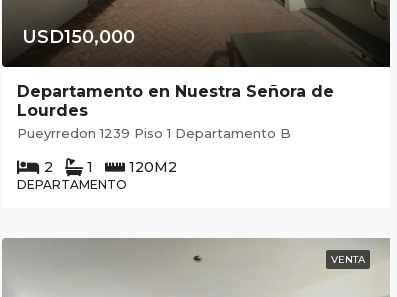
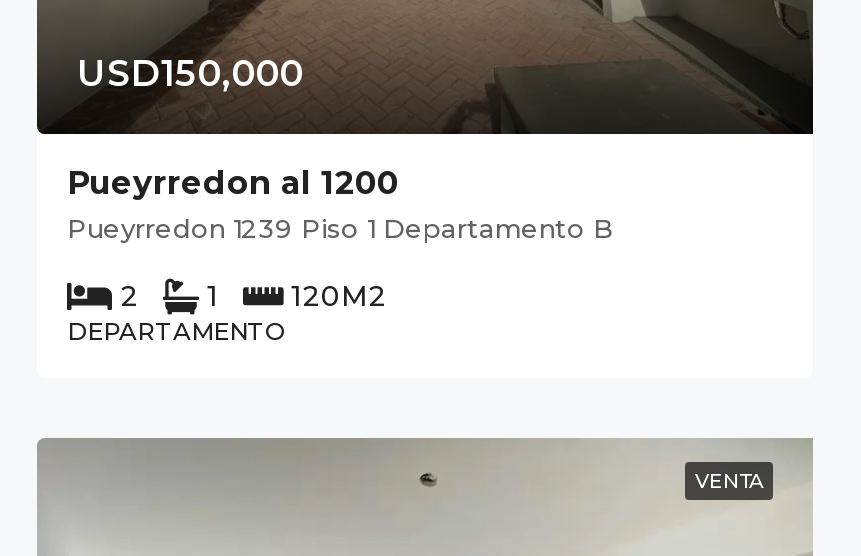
[17,82,334,120] Departamento en Nuestra Señora de | Lourdes -> [67,163,399,201] Pueyrredon al 1200

